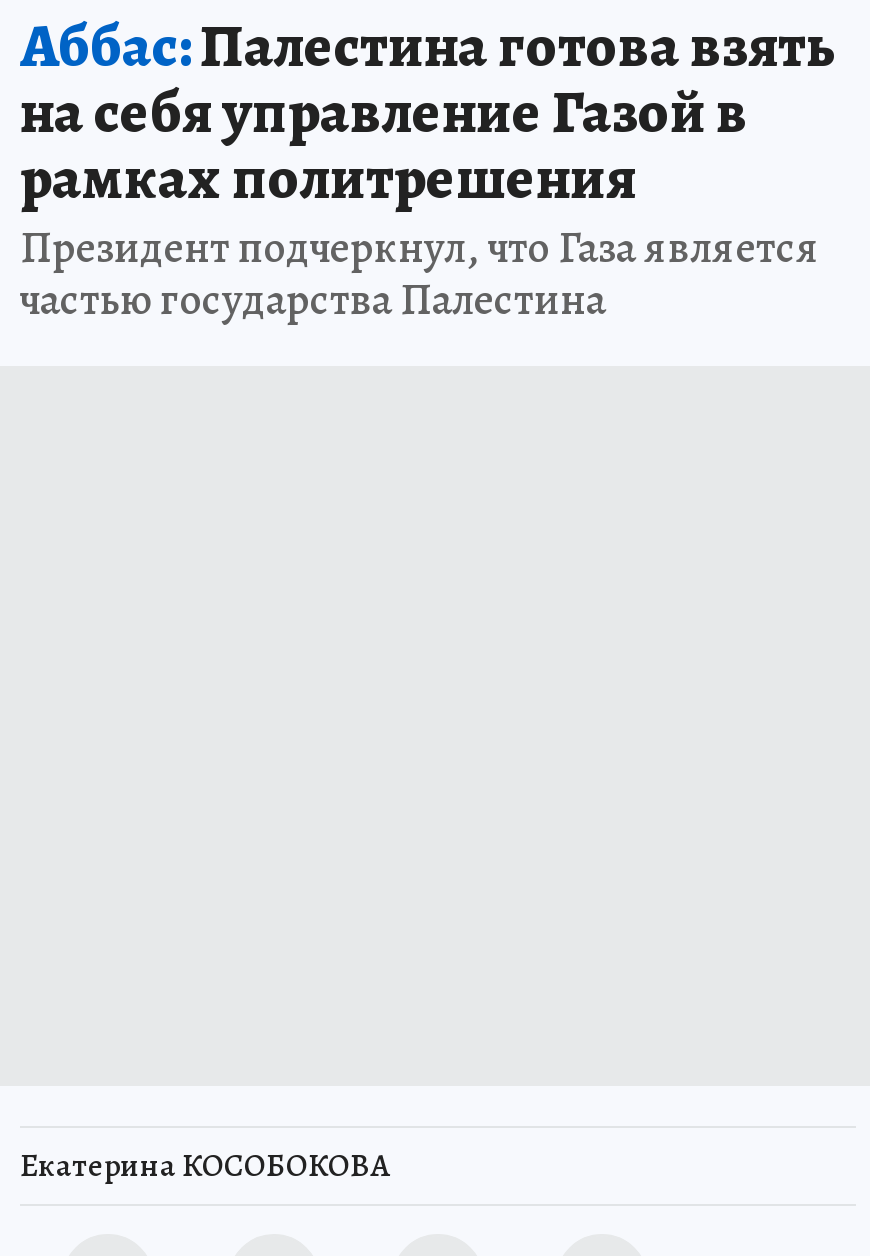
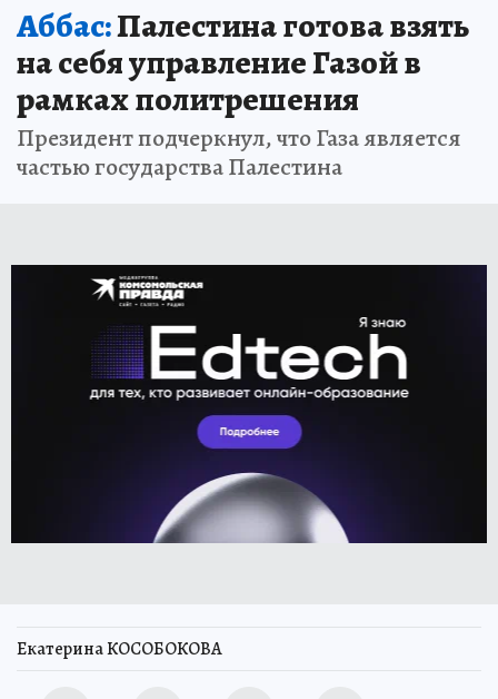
none -> [10,264,488,544] [image]

